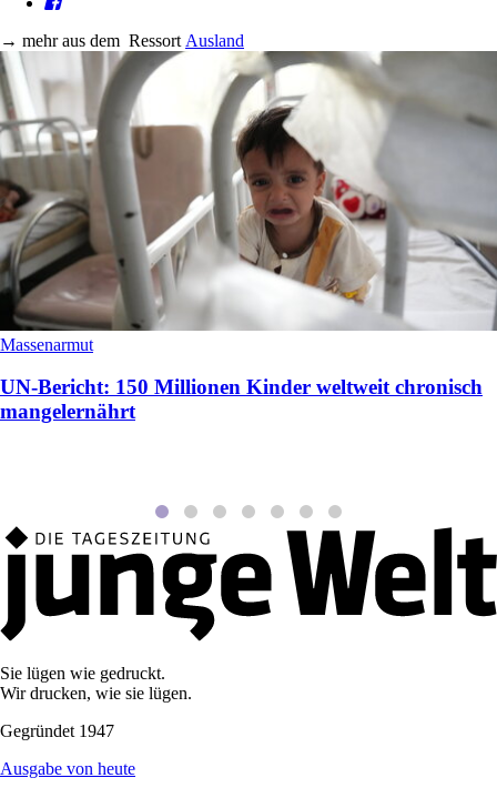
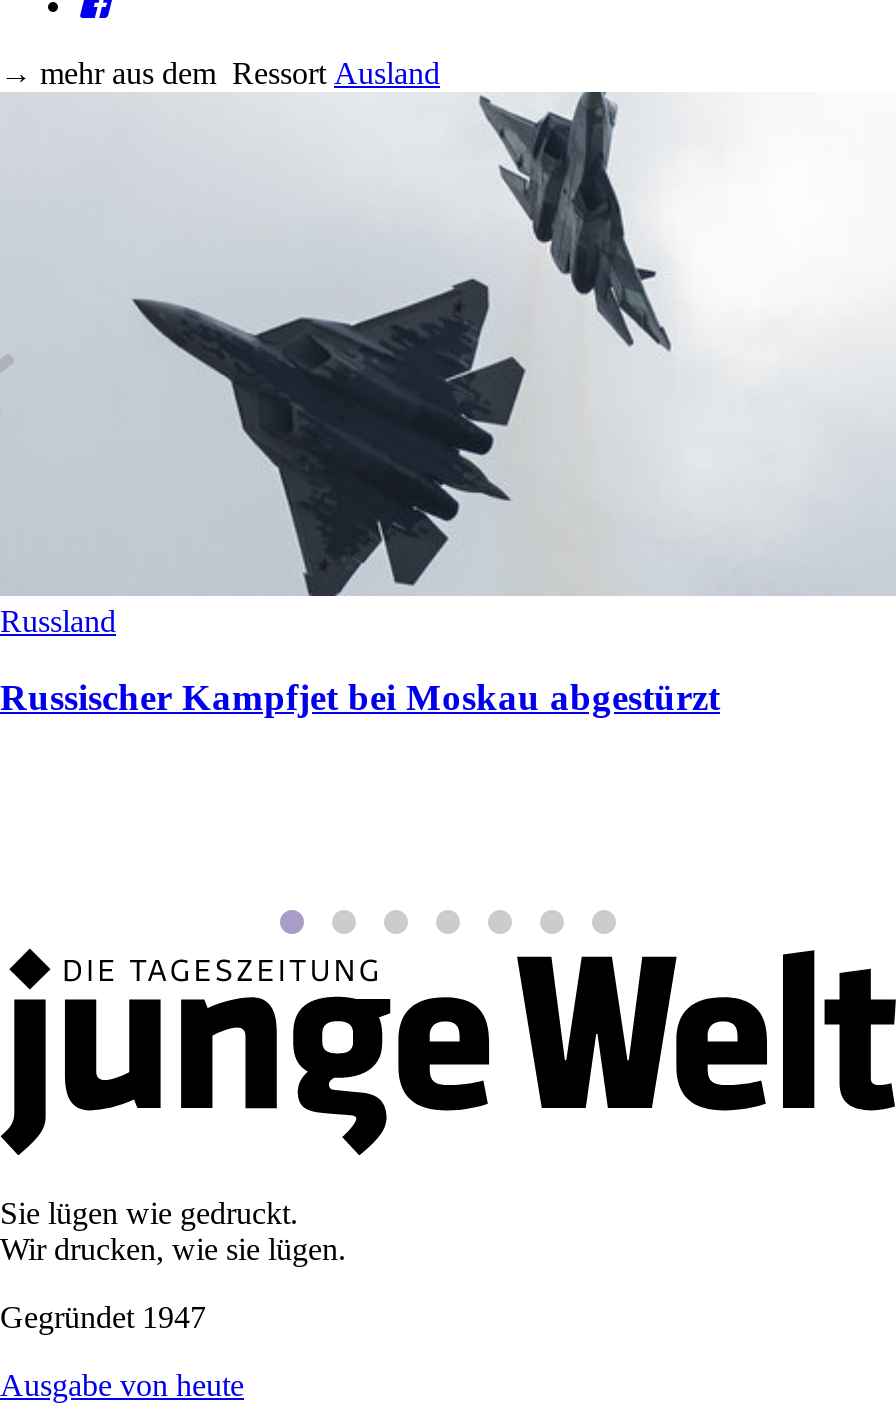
[0,50,494,354] [image] | Massenarmut -> [0,92,890,637] [image] | Russland
[0,376,483,423] UN-Bericht: 150 Millionen Kinder weltweit chronisch | mangelernährt -> [0,677,720,719] Russischer Kampfjet bei Moskau abgestürzt

